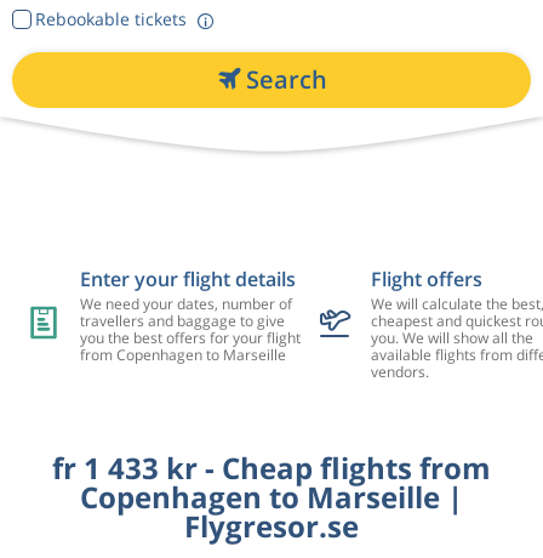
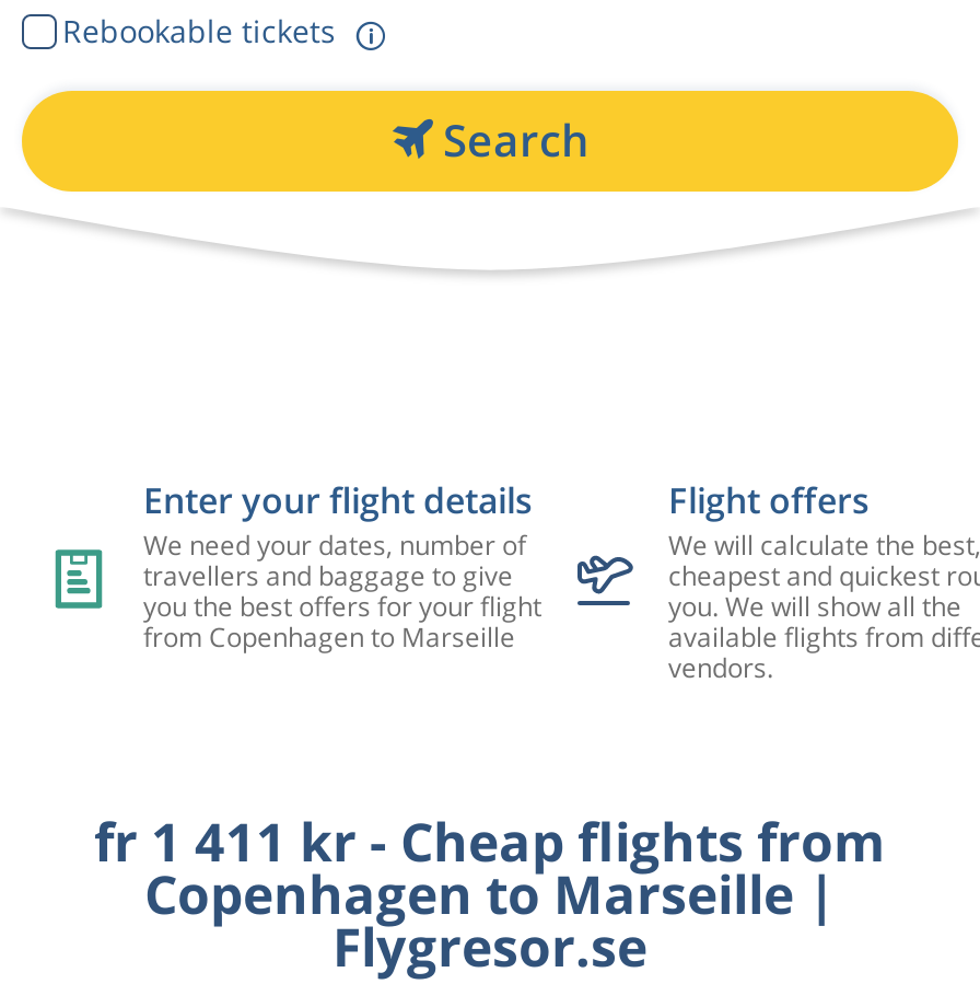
[52,447,491,487] fr 1 433 kr - Cheap flights from -> [94,804,886,876] fr 1 411 kr - Cheap flights from

